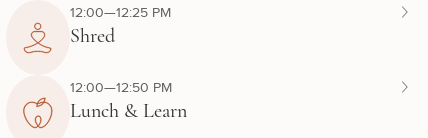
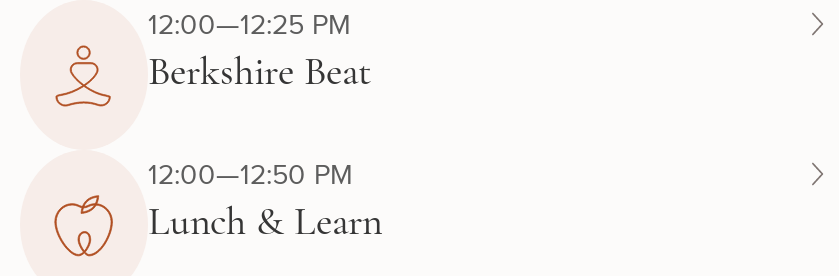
[70,24,115,48] Shred -> [148,48,372,96] Berkshire Beat

